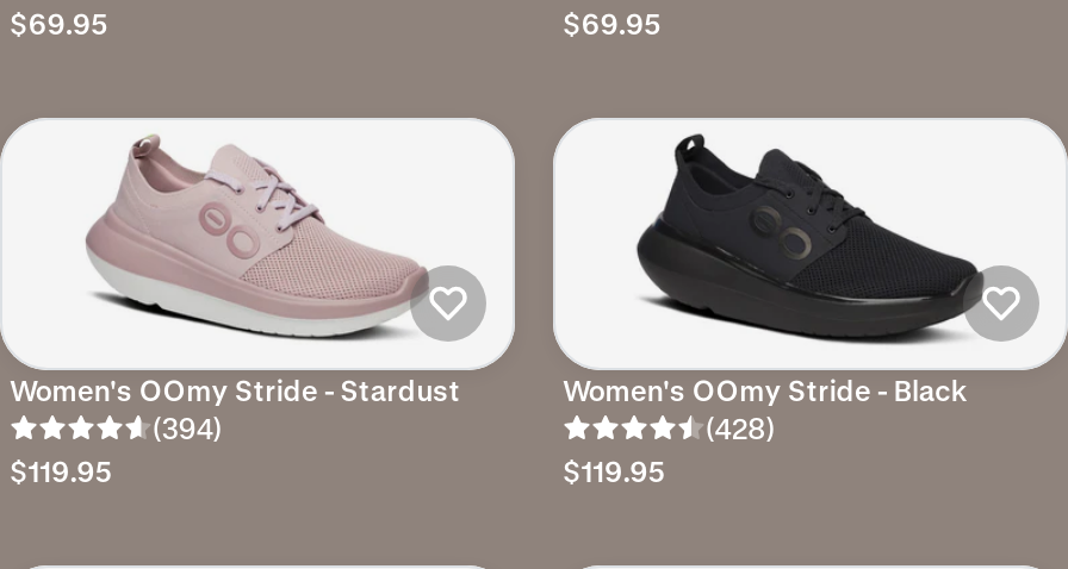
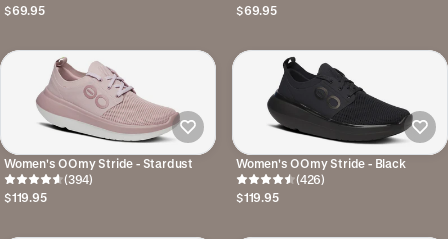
[706,410,775,443] (428) -> [296,172,325,186] (426)

